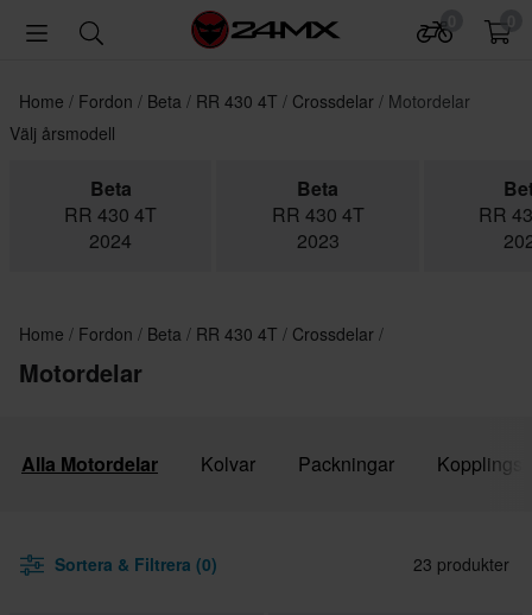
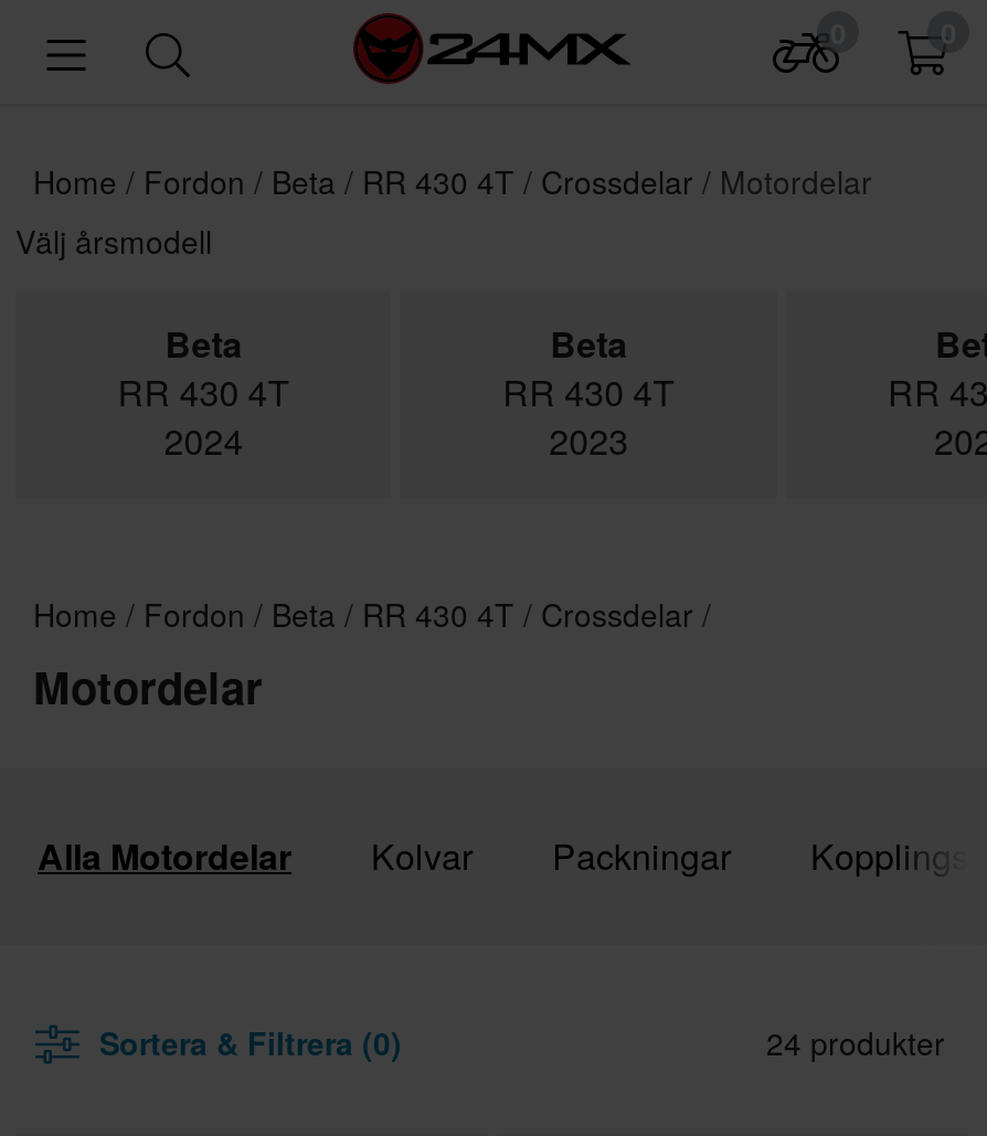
[413,552,509,576] 23 produkter -> [766,1020,945,1064] 24 produkter

